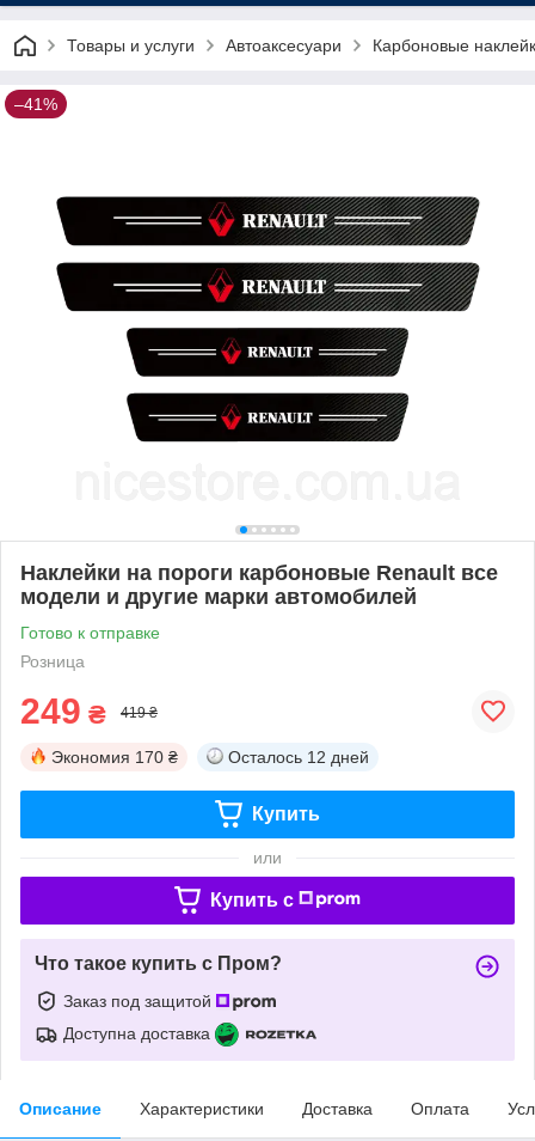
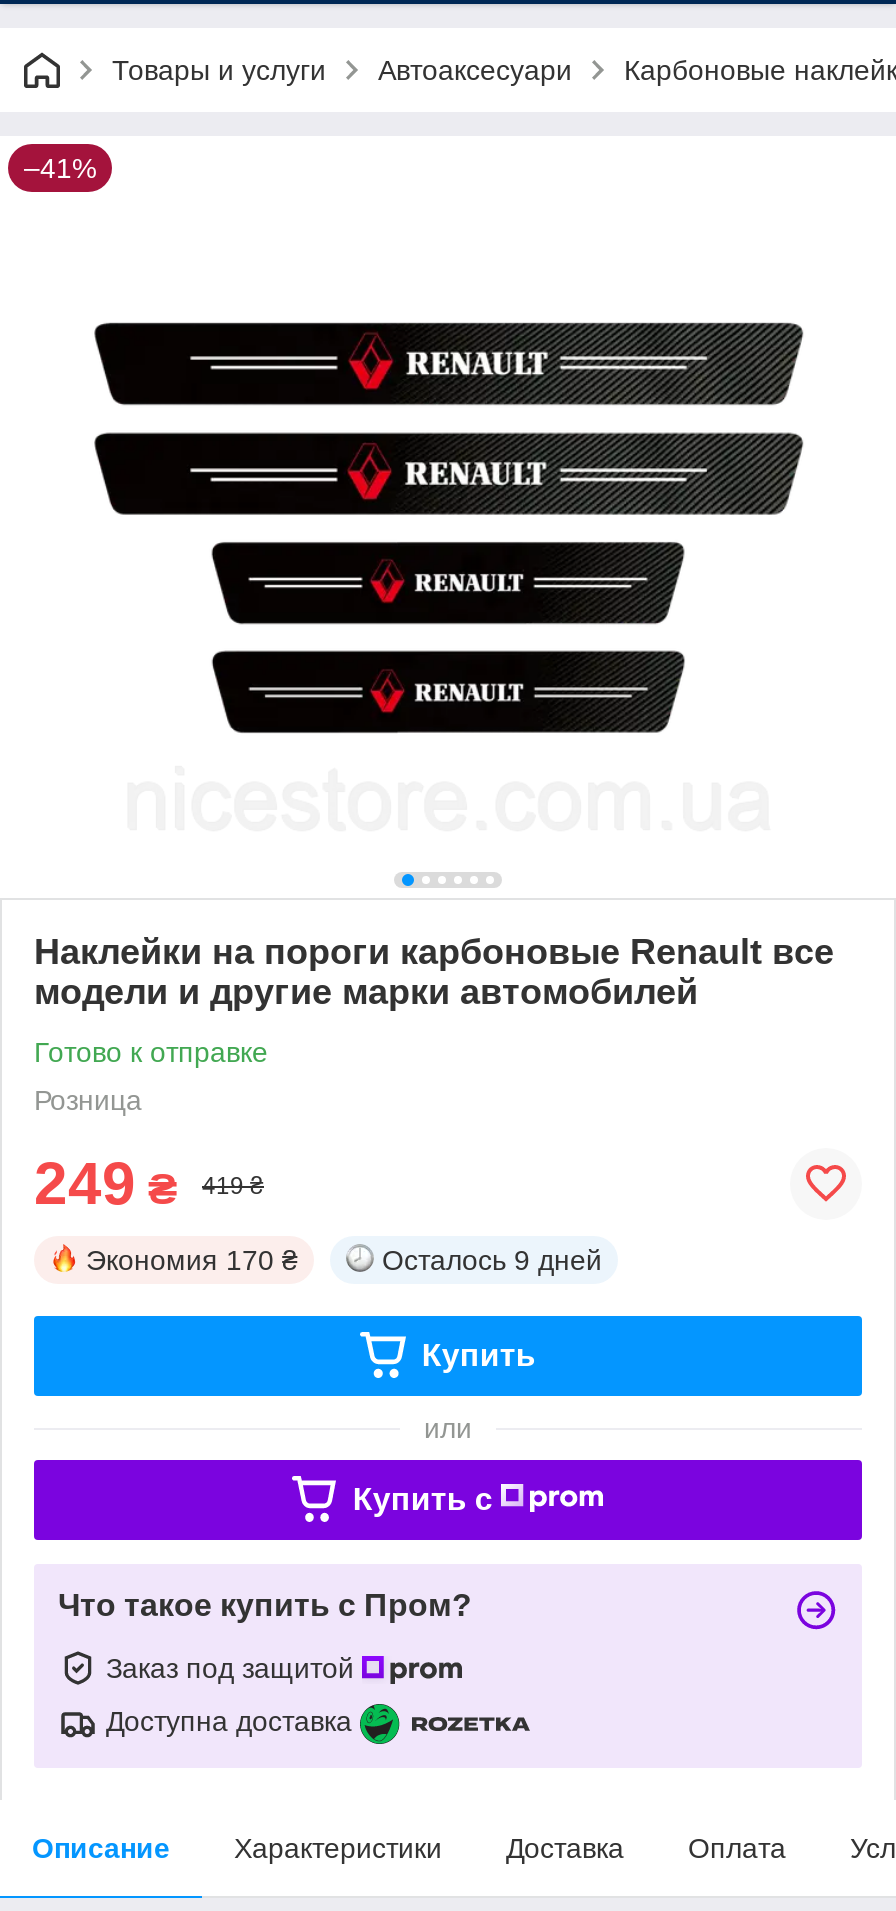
[228,747,369,766] Осталось 12 дней -> [382,1244,602,1276] Осталось 9 дней

